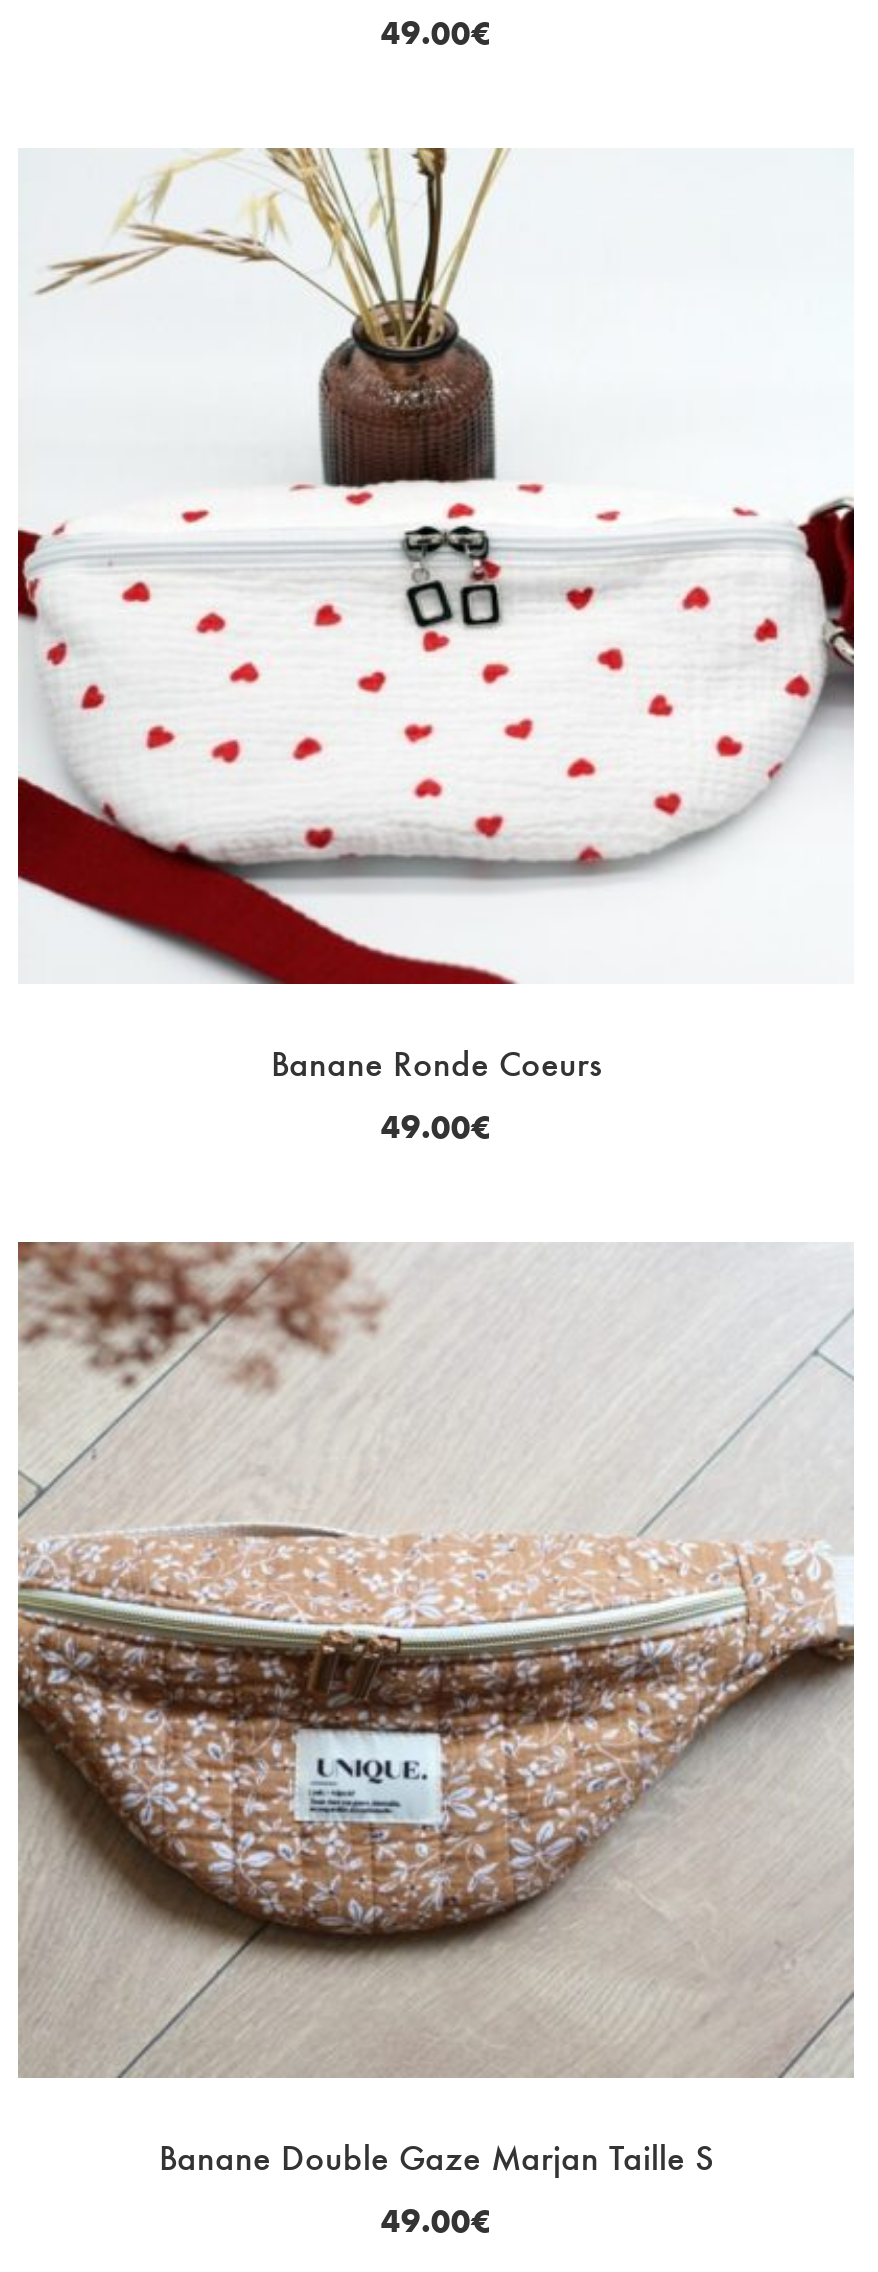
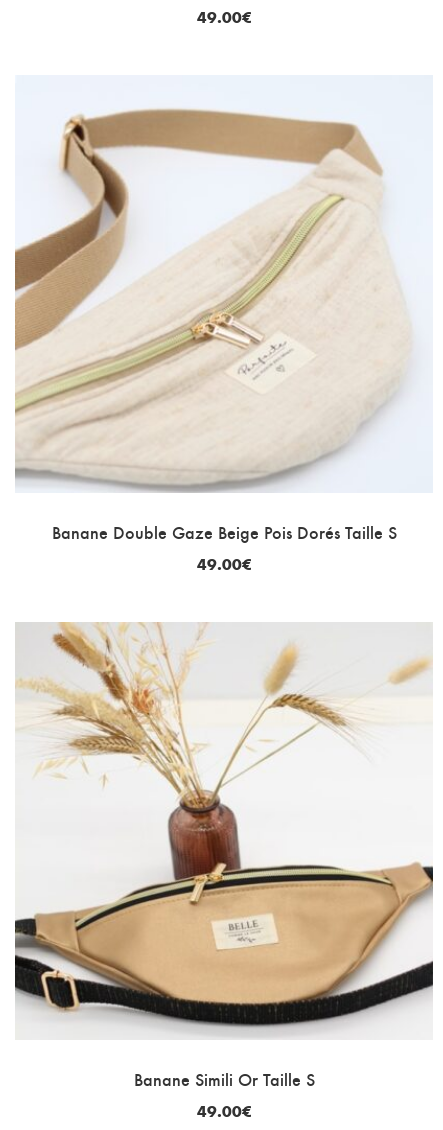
[16,146,856,1086] [image] | Banane Ronde Coeurs -> [14,75,433,544] [image] | Banane Double Gaze Beige Pois Dorés Taille S
[16,1240,856,2180] [image] | Banane Double Gaze Marjan Taille S -> [15,622,434,1091] [image] | Banane Simili Or Taille S

